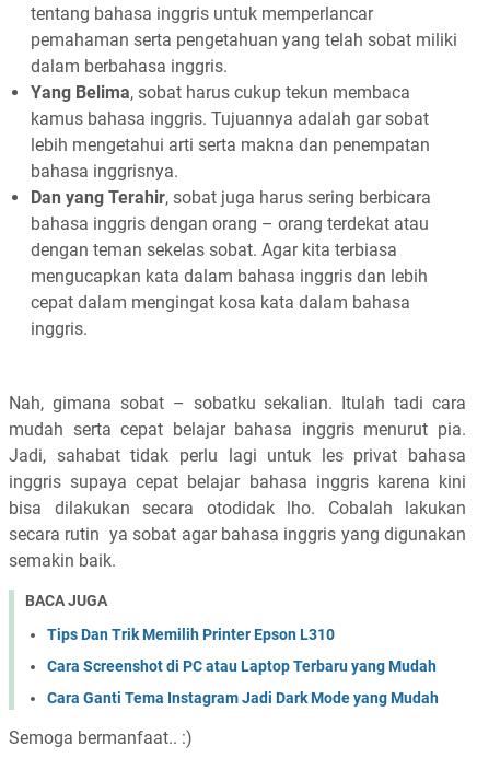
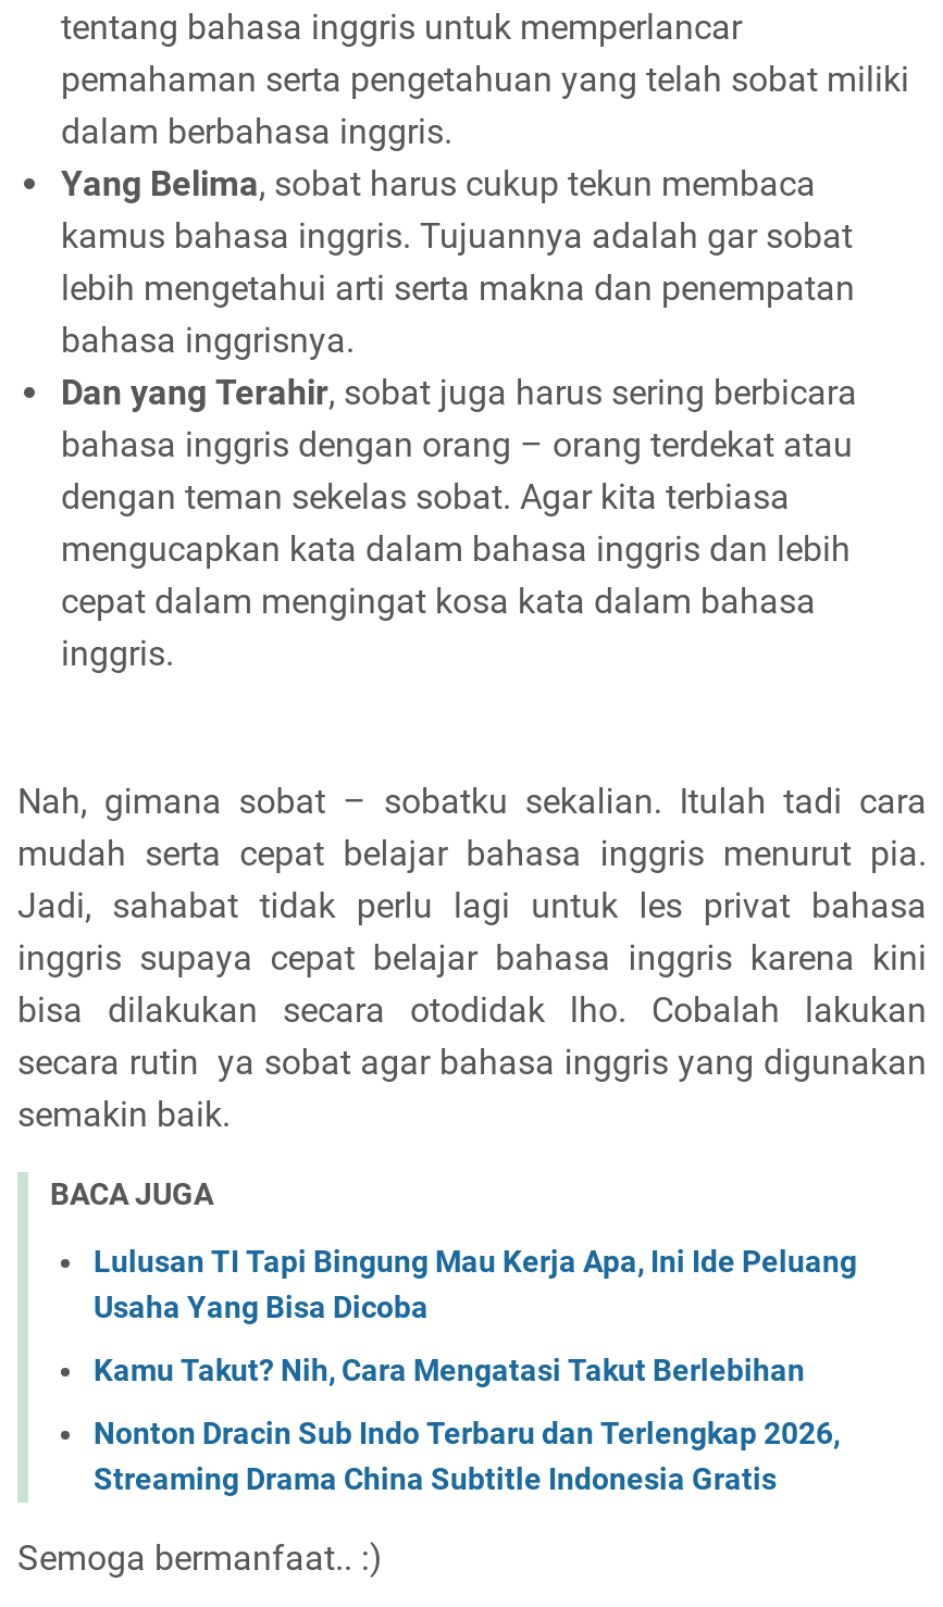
[47,625,335,643] Tips Dan Trik Memilih Printer Epson L310 -> [94,1243,857,1323] Lulusan TI Tapi Bingung Mau Kerja Apa, Ini Ide Peluang | Usaha Yang Bisa Dicoba
[47,657,437,674] Cara Screenshot di PC atau Laptop Terbaru yang Mudah -> [94,1352,805,1386] Kamu Takut? Nih, Cara Mengatasi Takut Berlebihan
[47,689,439,706] Cara Ganti Tema Instagram Jadi Dark Mode yang Mudah -> [94,1415,840,1495] Nonton Dracin Sub Indo Terbaru dan Terlengkap 2026, | Streaming Drama China Subtitle Indonesia Gratis

